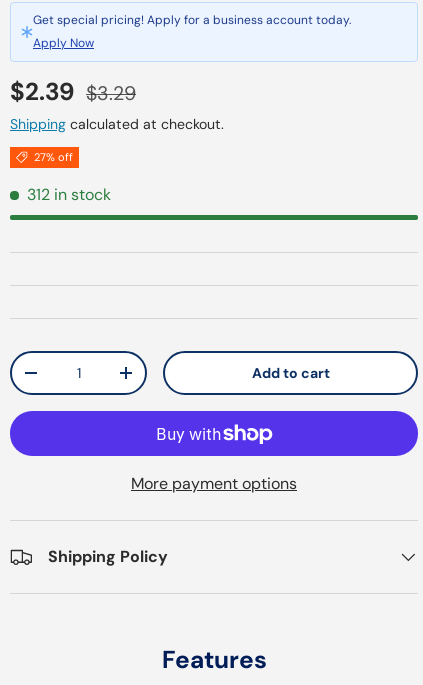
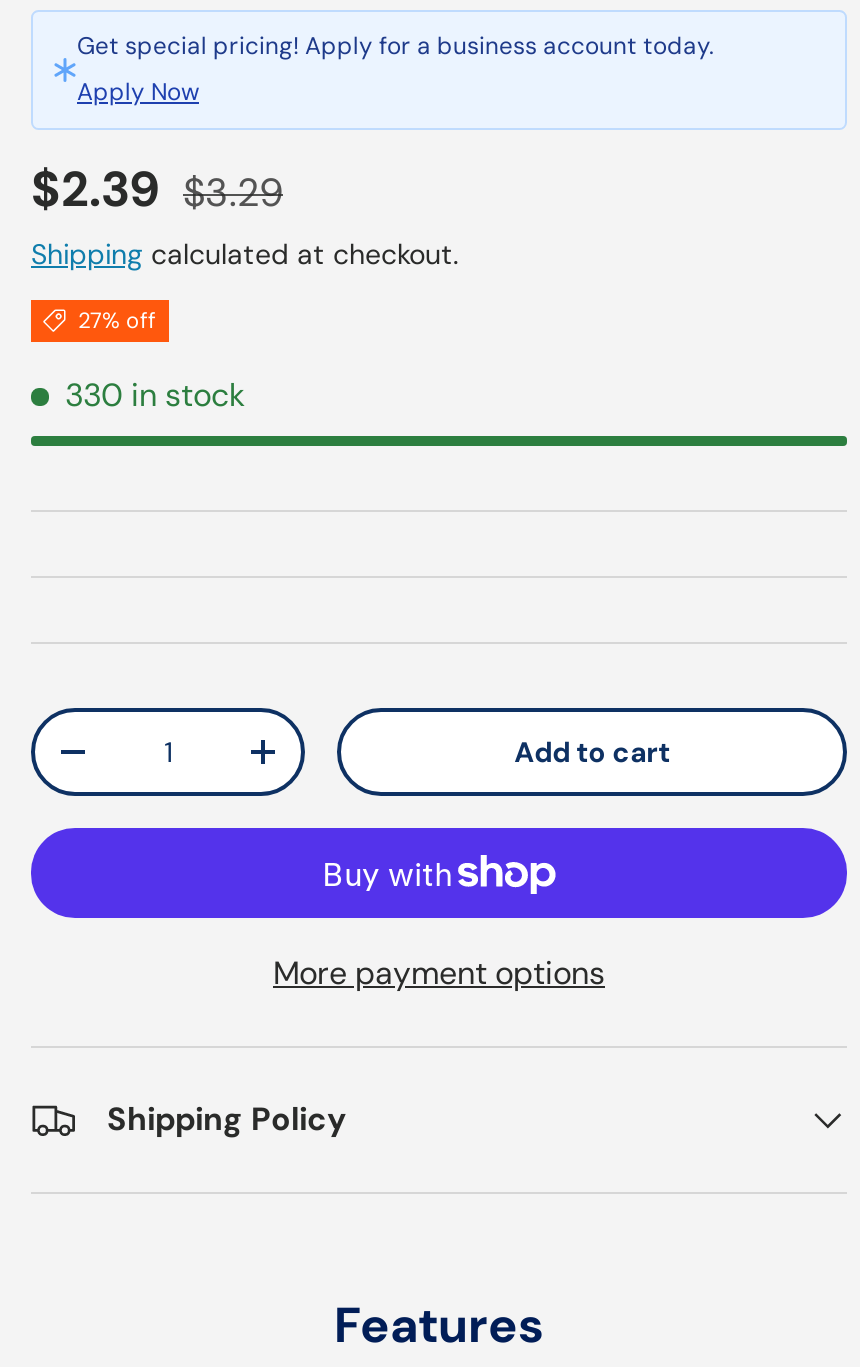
[27,184,111,205] 312 in stock -> [65,374,245,416] 330 in stock

